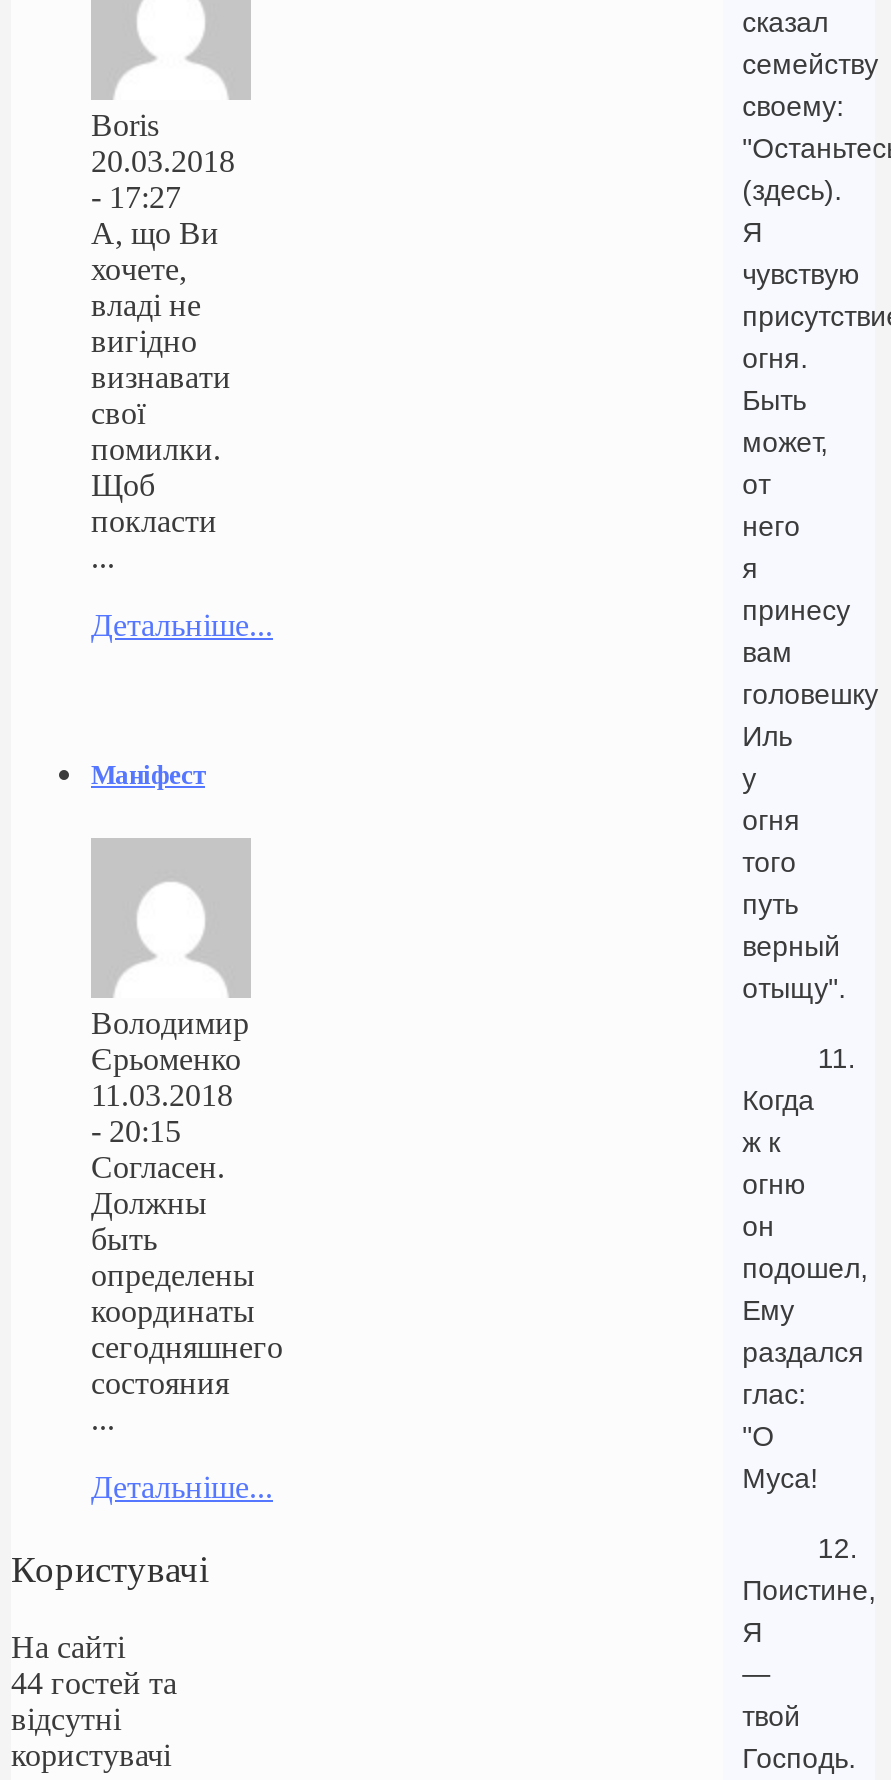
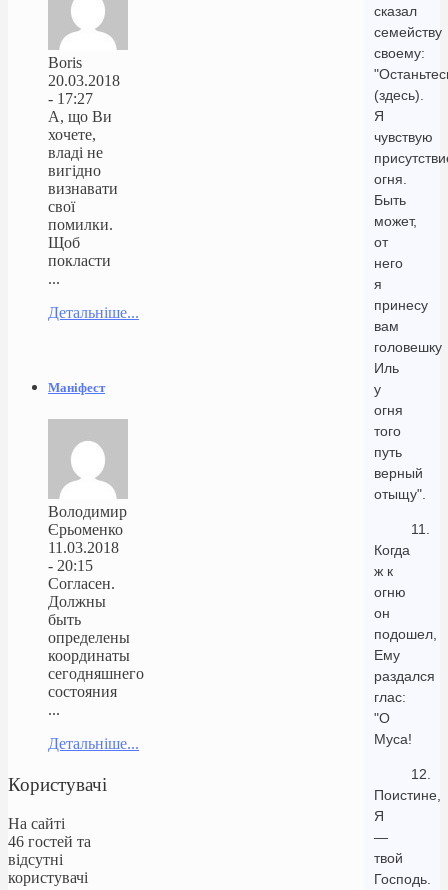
[11,1666,177,1700] 44 гостей та -> [8,833,91,850] 46 гостей та

